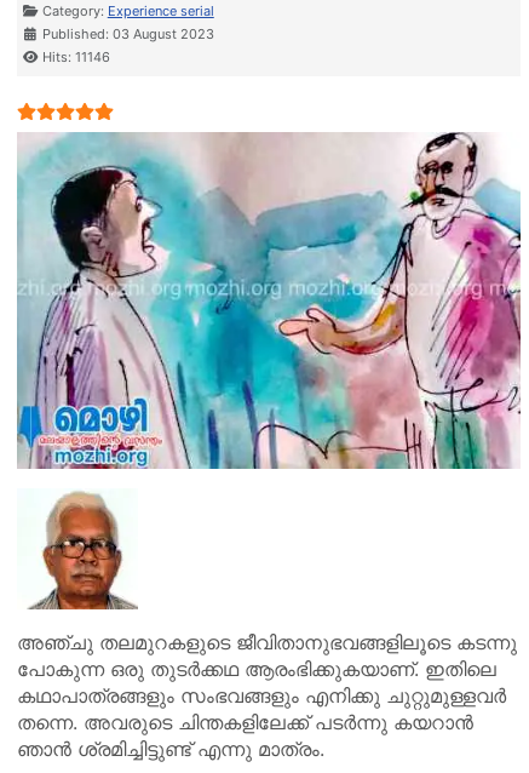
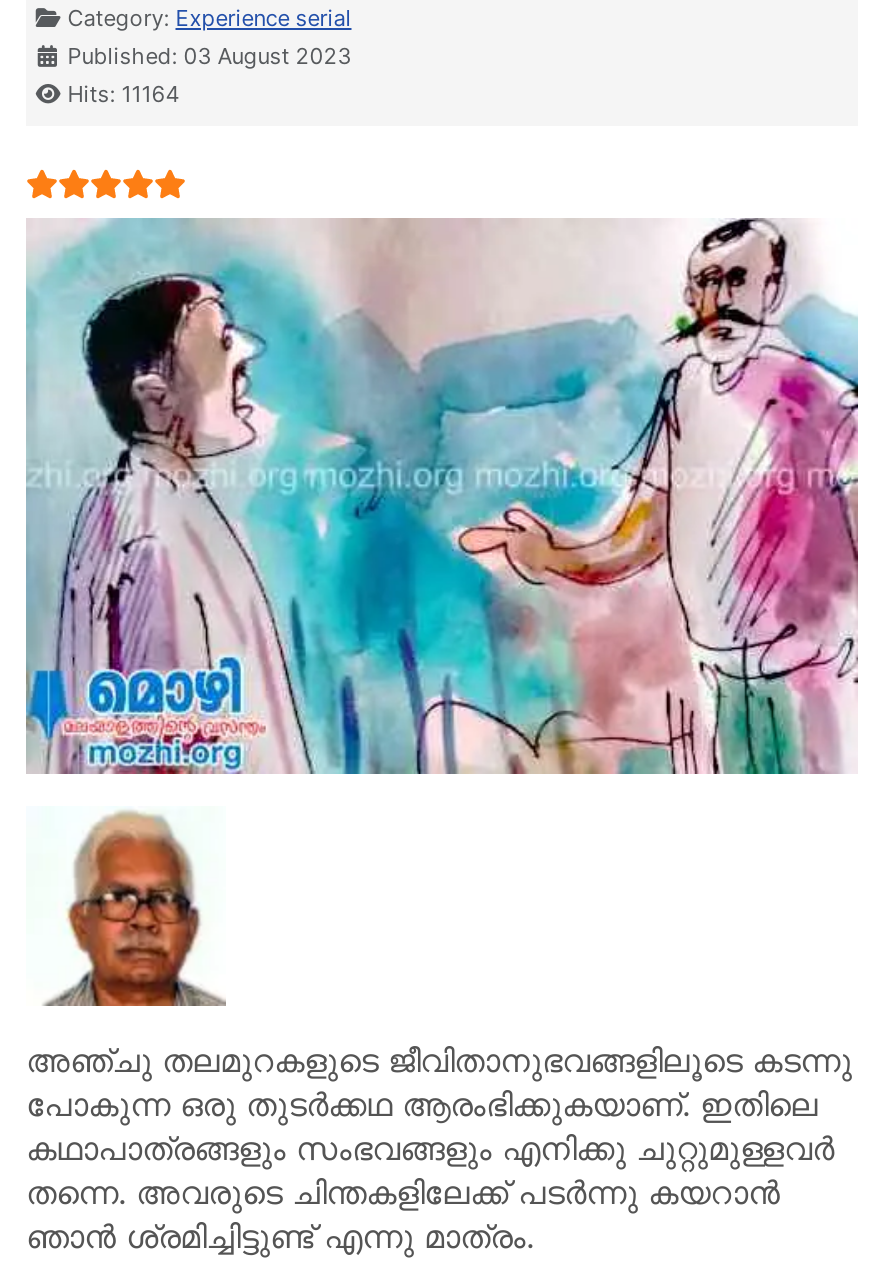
[42,49,110,66] Hits: 11146 -> [68,81,180,109] Hits: 11164

